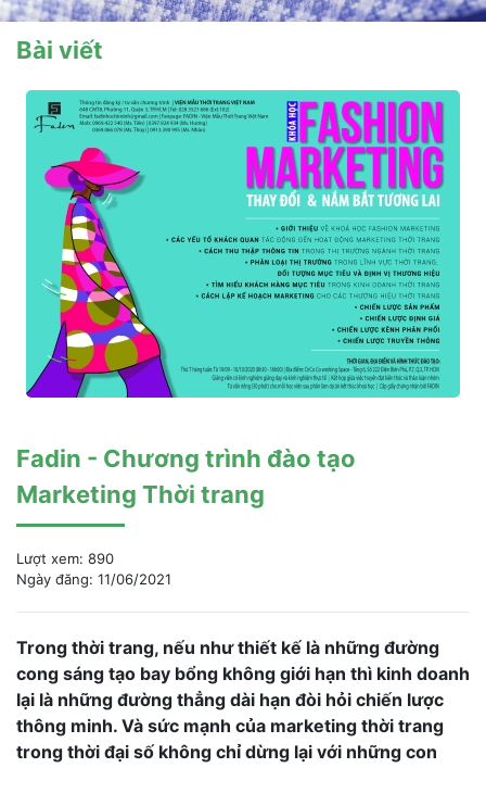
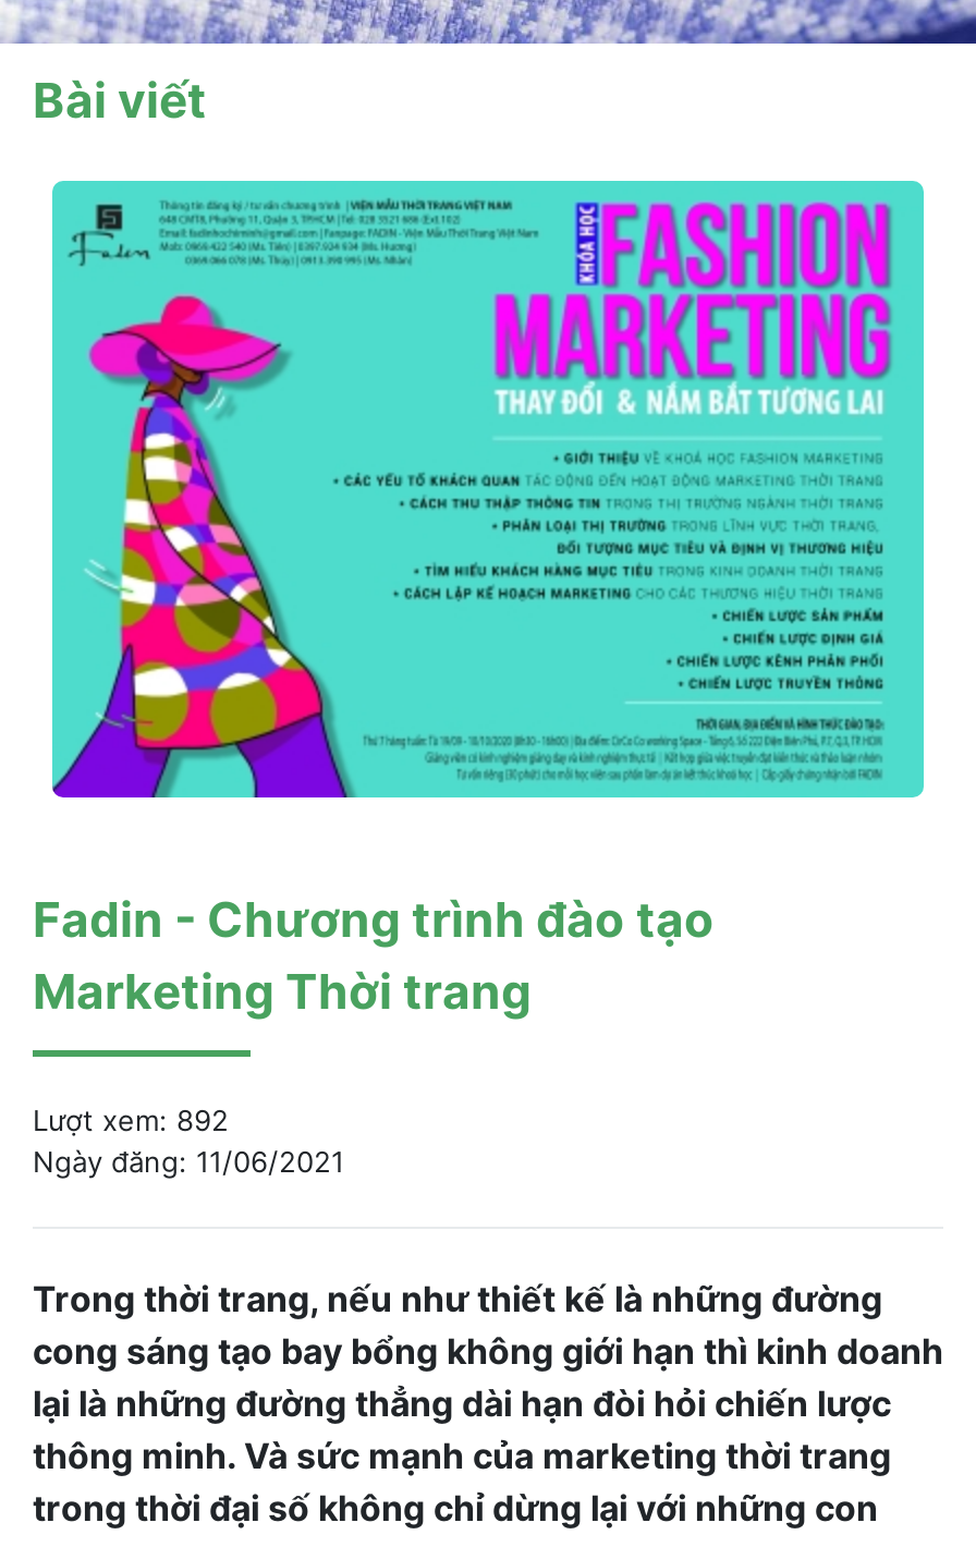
[16,550,114,567] Lượt xem: 890 -> [33,1103,229,1138] Lượt xem: 892

